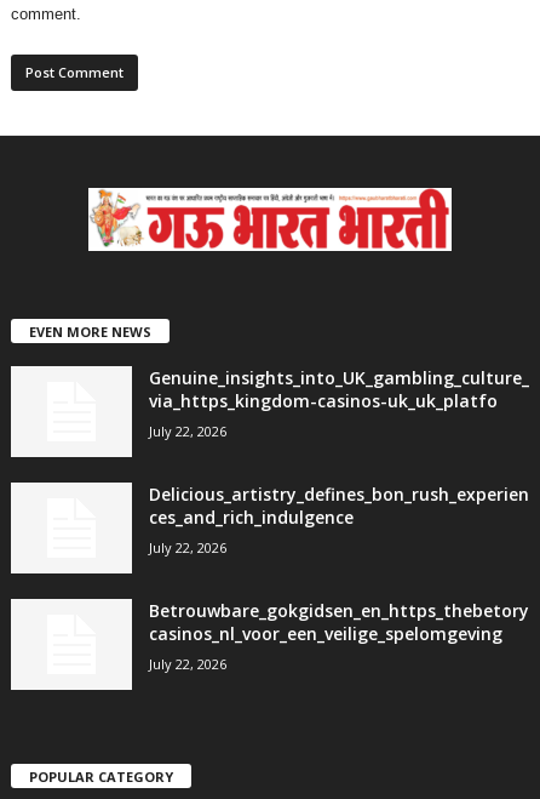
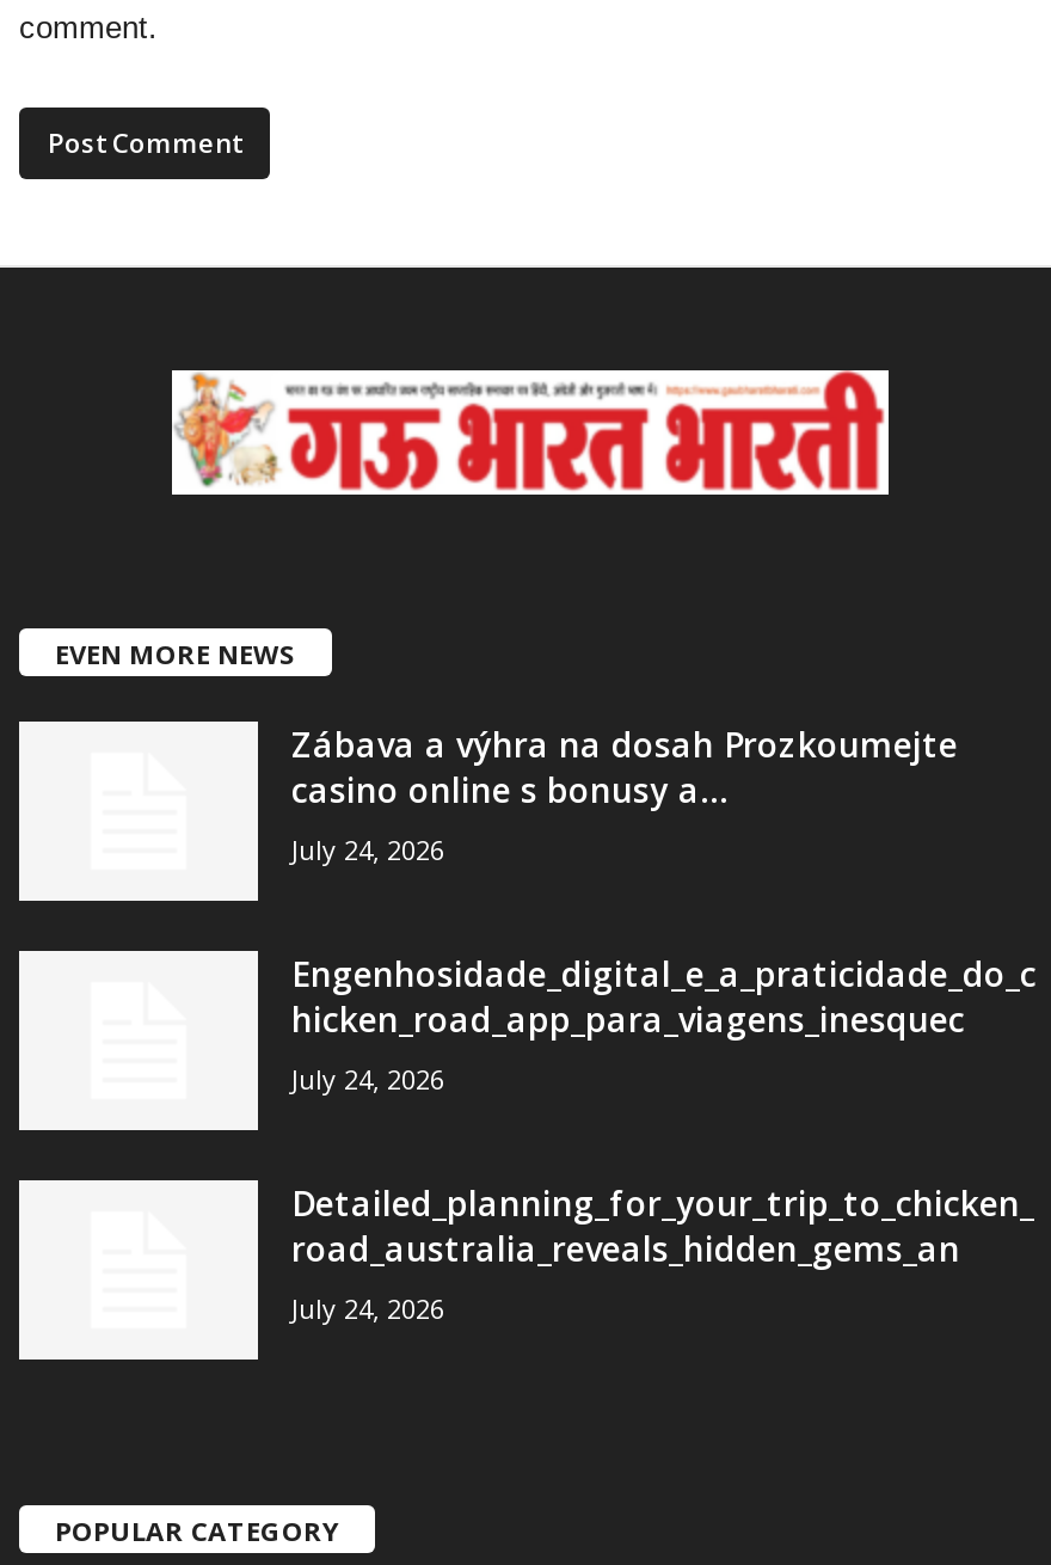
[149,366,529,440] Genuine_insights_into_UK_gambling_culture_ | via_https_kingdom-casinos-uk_uk_platfo | July 22, 2026 -> [291,722,958,867] Zábava a výhra na dosah Prozkoumejte | casino online s bonusy a... | July 24, 2026
[149,483,529,557] Delicious_artistry_defines_bon_rush_experien | ces_and_rich_indulgence | July 22, 2026 -> [291,951,1037,1097] Engenhosidade_digital_e_a_praticidade_do_c | hicken_road_app_para_viagens_inesquec | July 24, 2026
[149,599,529,673] Betrouwbare_gokgidsen_en_https_thebetory | casinos_nl_voor_een_veilige_spelomgeving | July 22, 2026 -> [291,1180,1034,1326] Detailed_planning_for_your_trip_to_chicken_ | road_australia_reveals_hidden_gems_an | July 24, 2026

